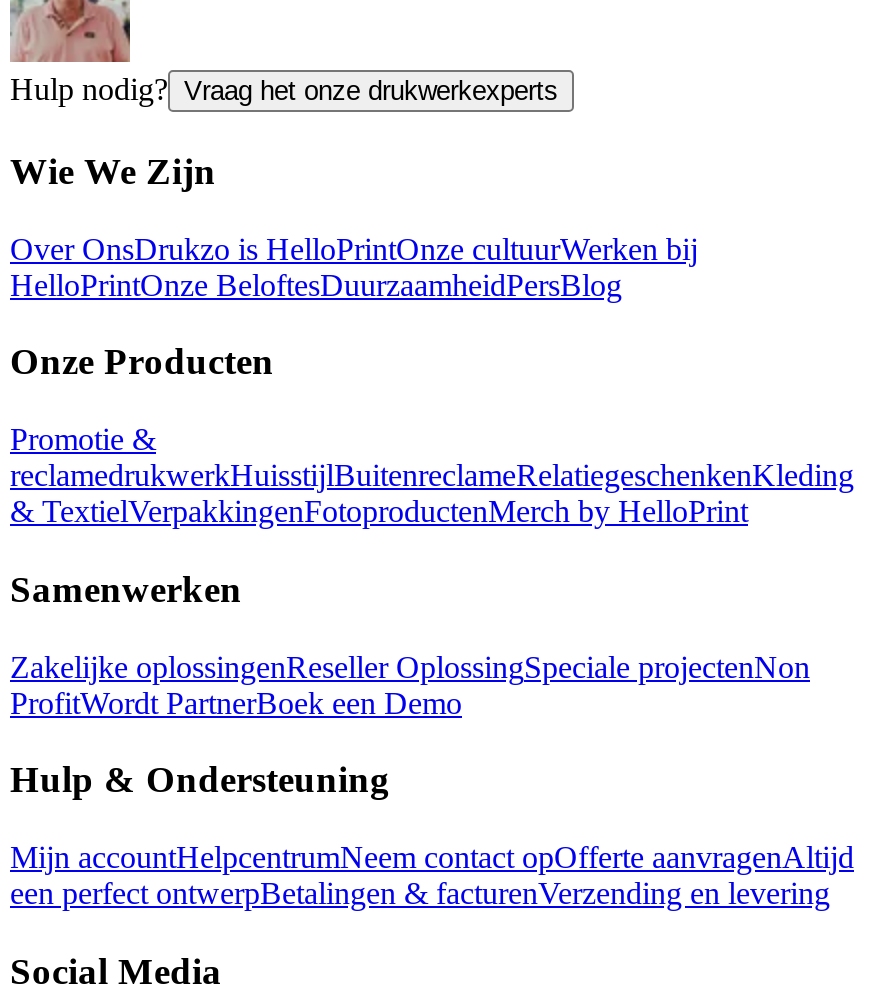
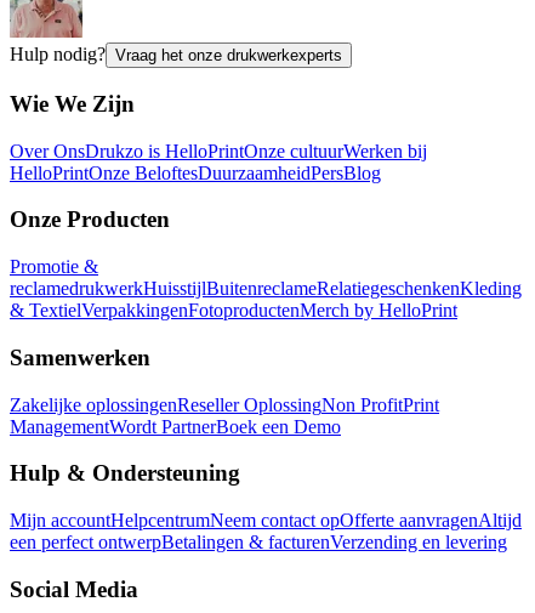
[10,649,810,683] Zakelijke oplossingenReseller OplossingSpeciale projectenNon -> [10,394,439,415] Zakelijke oplossingenReseller OplossingNon ProfitPrint
[10,685,462,719] ProfitWordt PartnerBoek een Demo -> [10,416,341,436] ManagementWordt PartnerBoek een Demo

